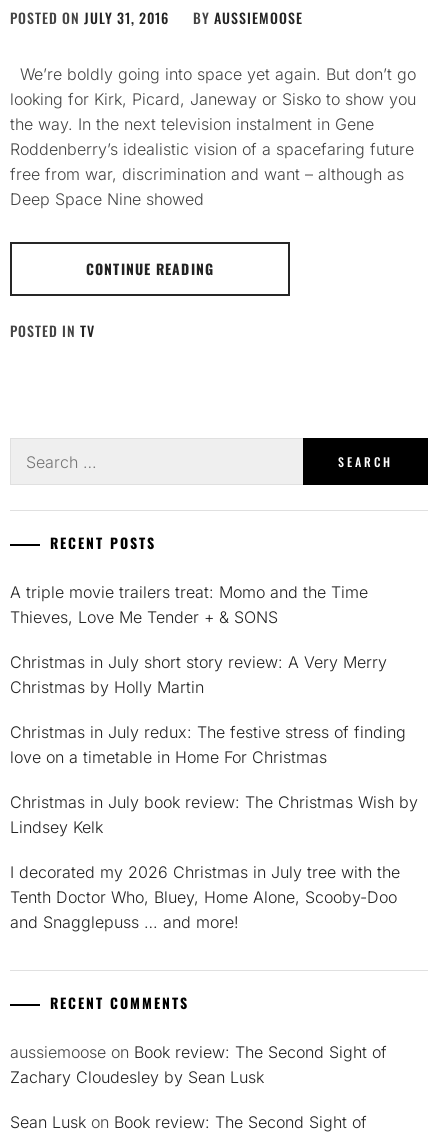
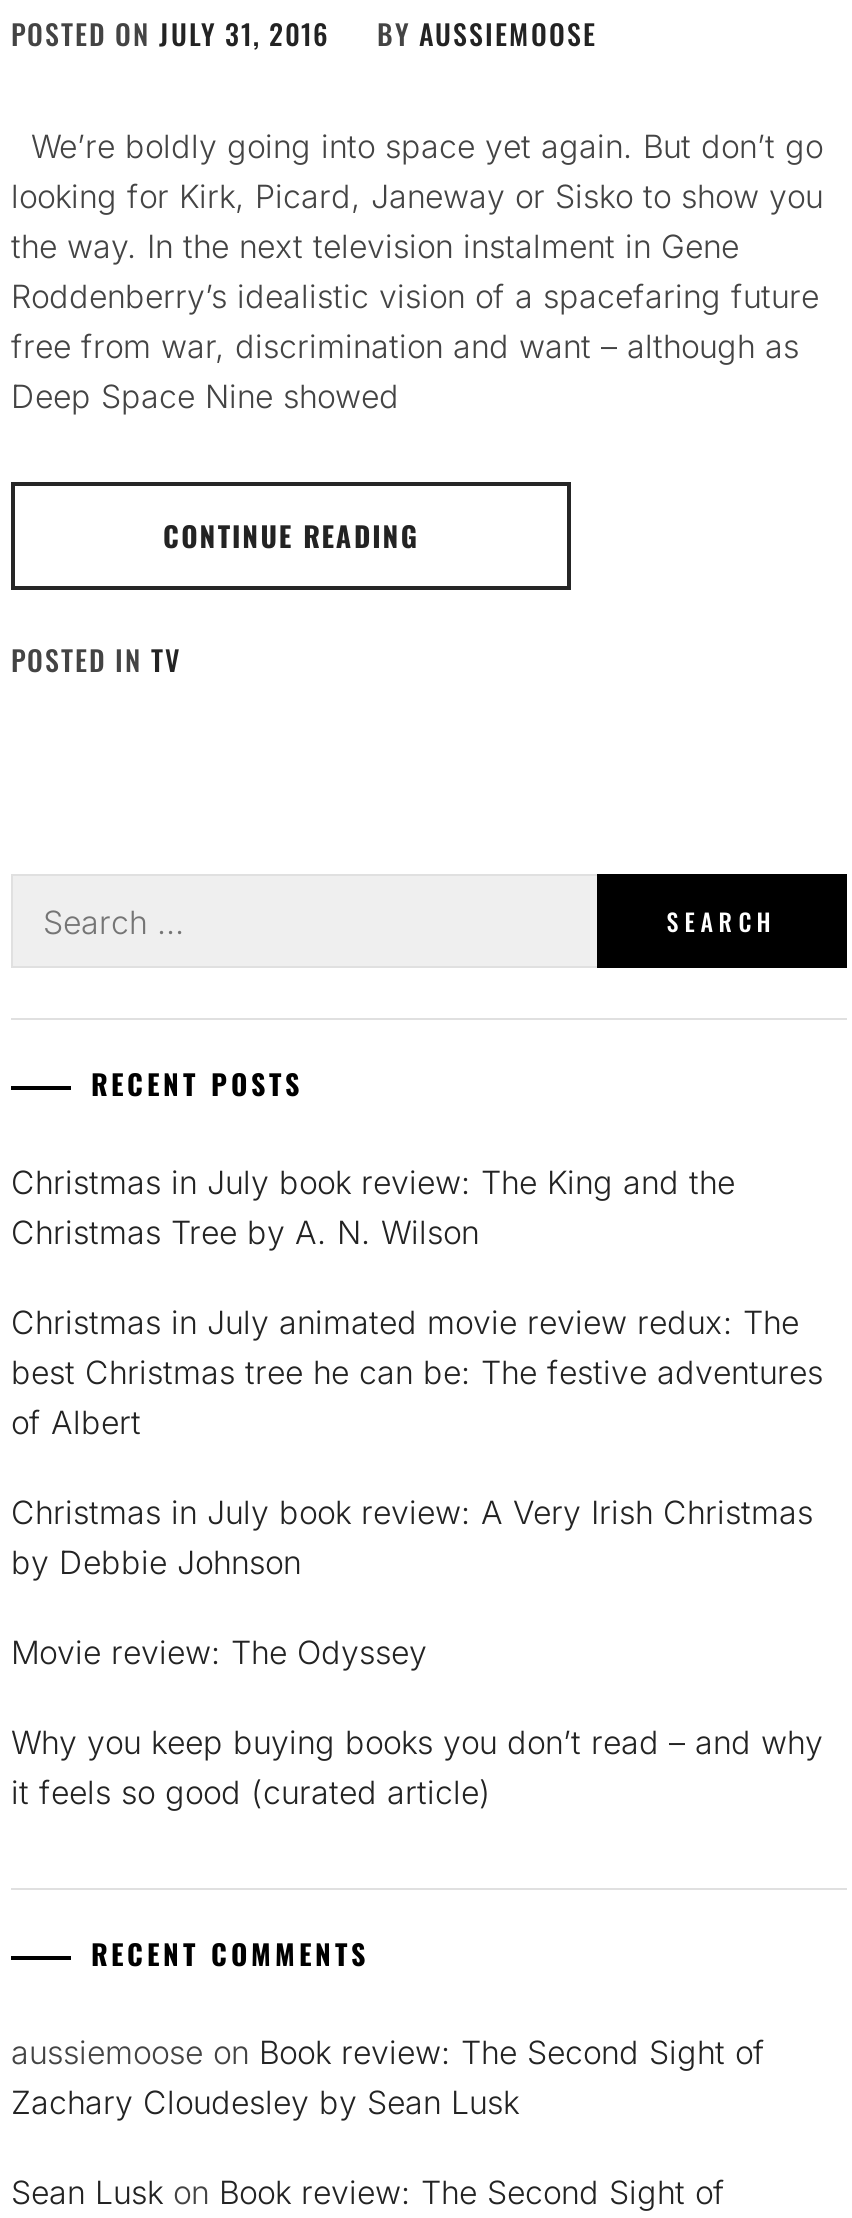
[10,582,368,627] A triple movie trailers treat: Momo and the Time | Thieves, Love Me Tender + & SONS -> [11,1162,735,1252] Christmas in July book review: The King and the | Christmas Tree by A. N. Wilson
[10,652,387,697] Christmas in July short story review: A Very Merry | Christmas by Holly Martin -> [11,1302,823,1442] Christmas in July animated movie review redux: The | best Christmas tree he can be: The festive adventures | of Albert
[10,722,406,767] Christmas in July redux: The festive stress of finding | love on a timetable in Home For Christmas -> [11,1492,813,1582] Christmas in July book review: A Very Irish Christmas | by Debbie Johnson
[10,792,418,837] Christmas in July book review: The Christmas Wish by | Lindsey Kelk -> [11,1632,427,1672] Movie review: The Odyssey
[10,862,400,932] I decorated my 2026 Christmas in July tree with the | Tenth Doctor Who, Bluey, Home Alone, Scooby-Doo | and Snagglepuss … and more! -> [11,1722,823,1812] Why you keep buying books you don’t read – and why | it feels so good (curated article)

